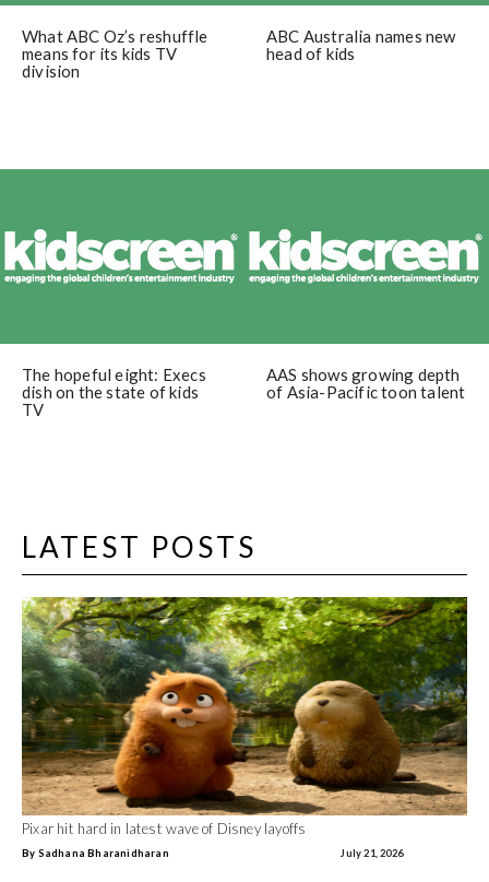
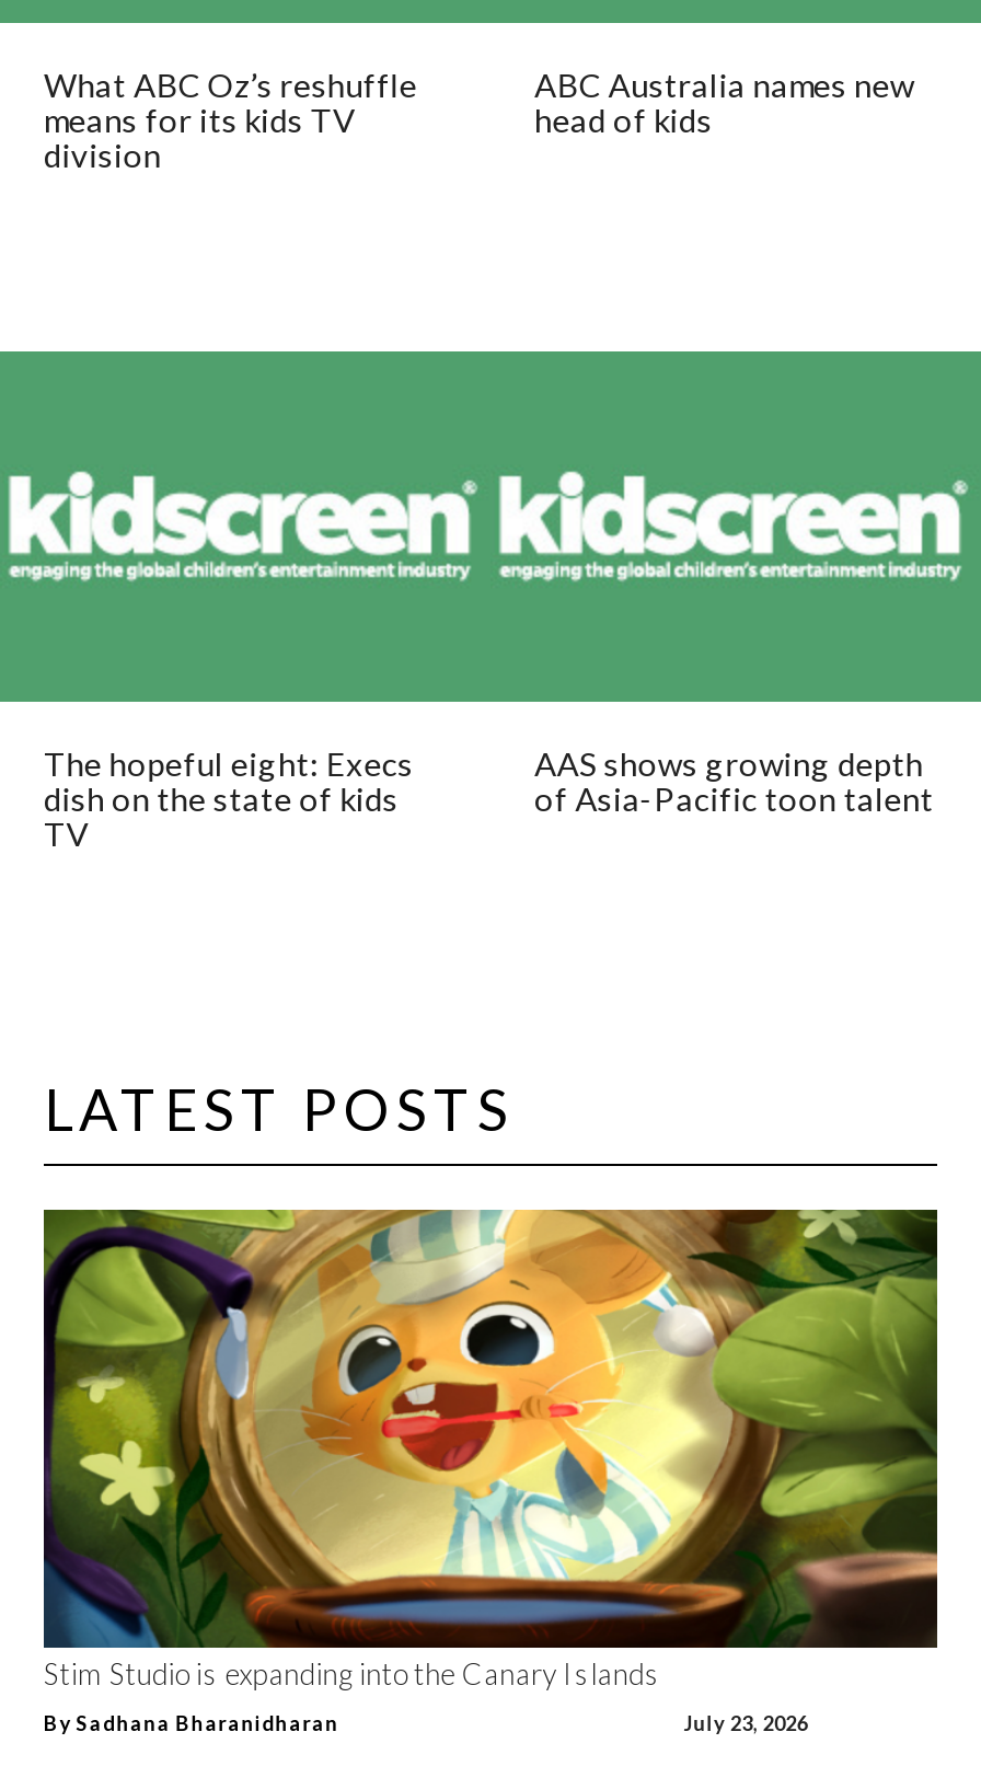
[21,596,468,837] [image] | Pixar hit hard in latest wave of Disney layoffs -> [42,1208,939,1692] [image] | Stim Studio is expanding into the Canary Islands
[341,847,403,859] July 21, 2026 -> [684,1711,808,1735] July 23, 2026

